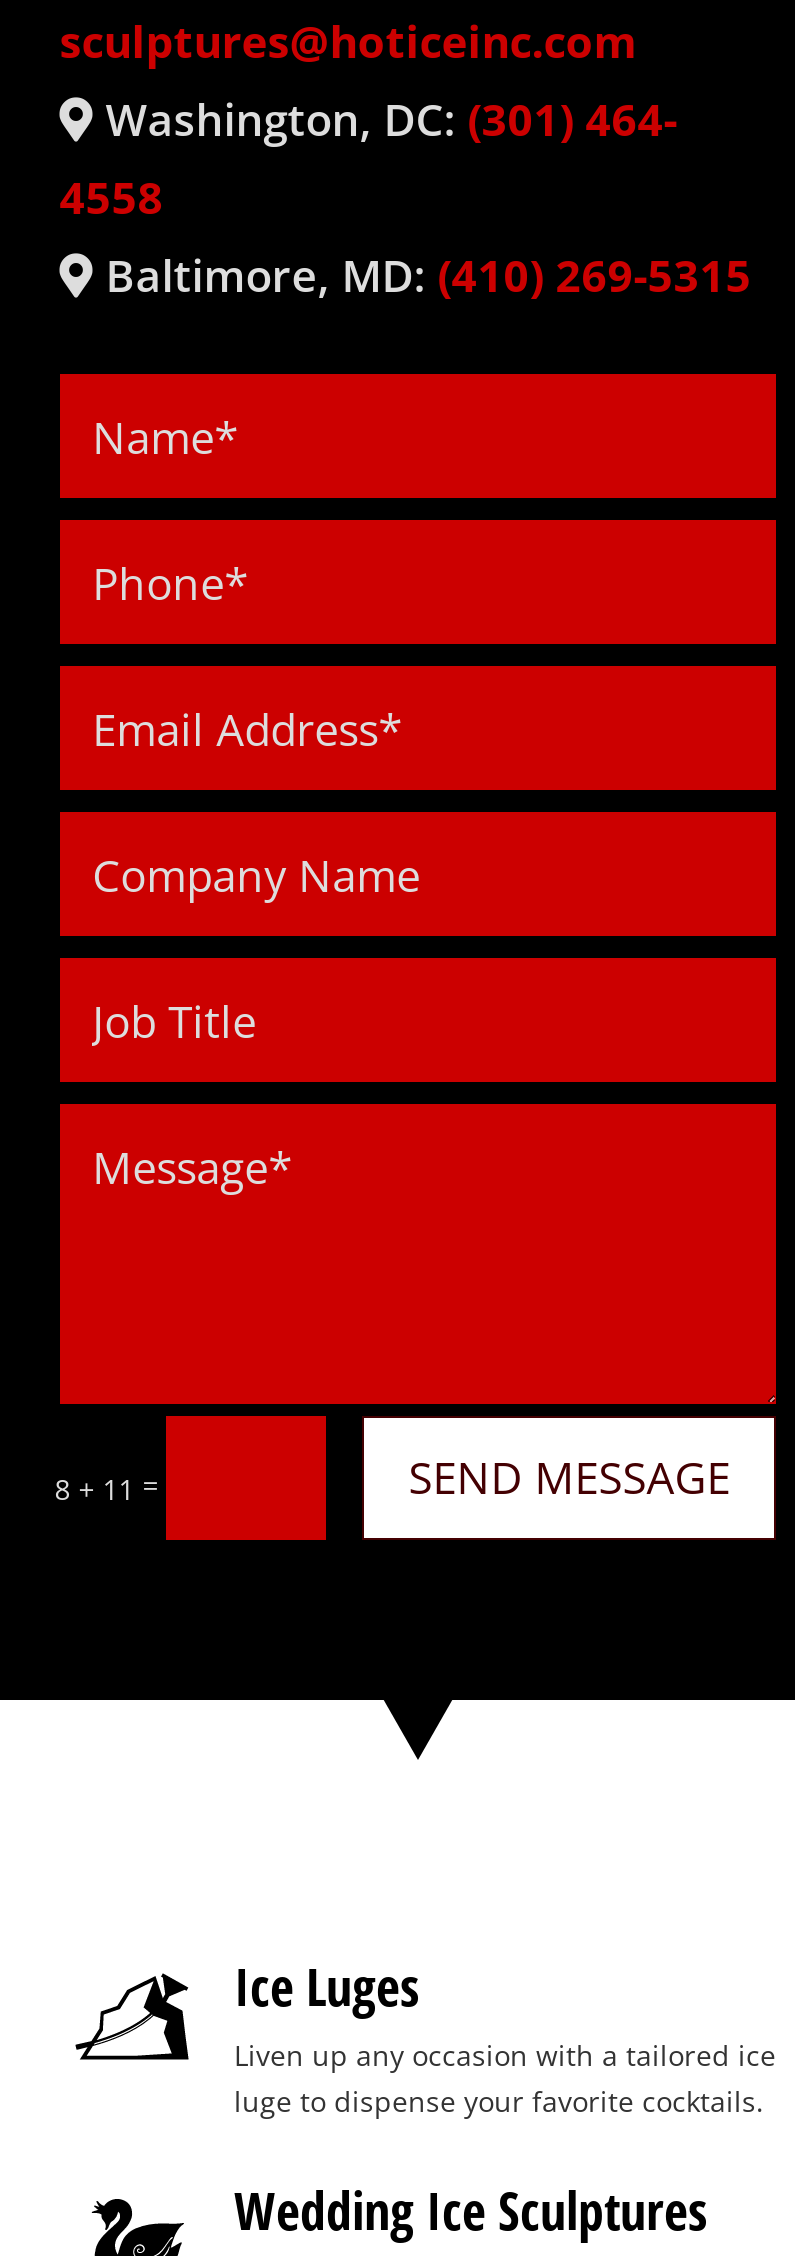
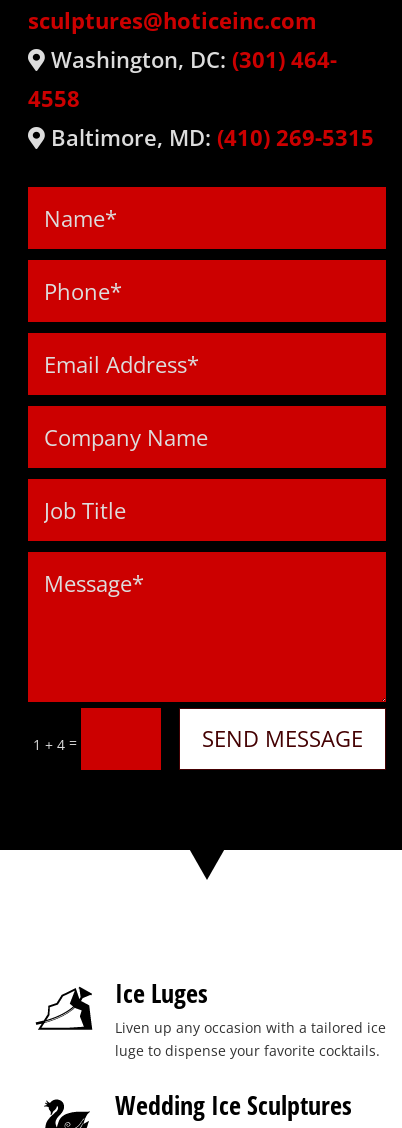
[54,1466,166,1507] 8 + 11 = -> [33,733,81,754] 1 + 4 =

